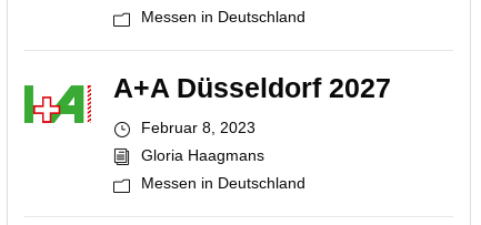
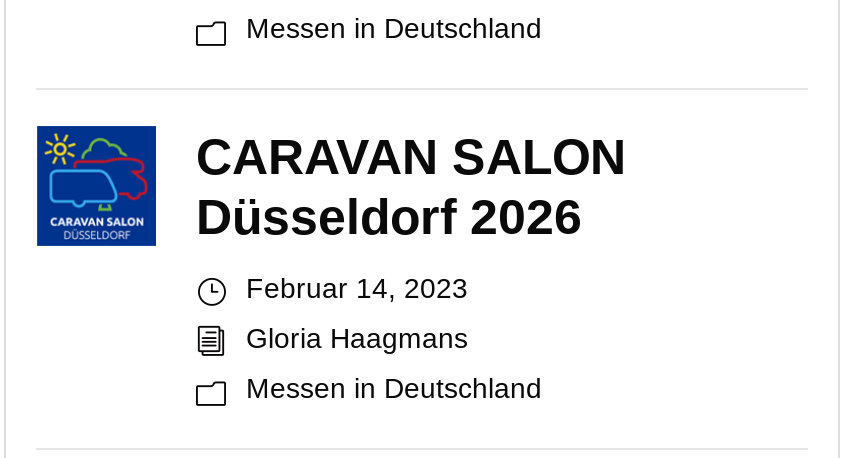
[23,71,391,124] [image] | A+A Düsseldorf 2027 -> [34,124,626,248] [image] | CARAVAN SALON | Düsseldorf 2026
[141,119,255,137] Februar 8, 2023 -> [246,272,468,304] Februar 14, 2023

